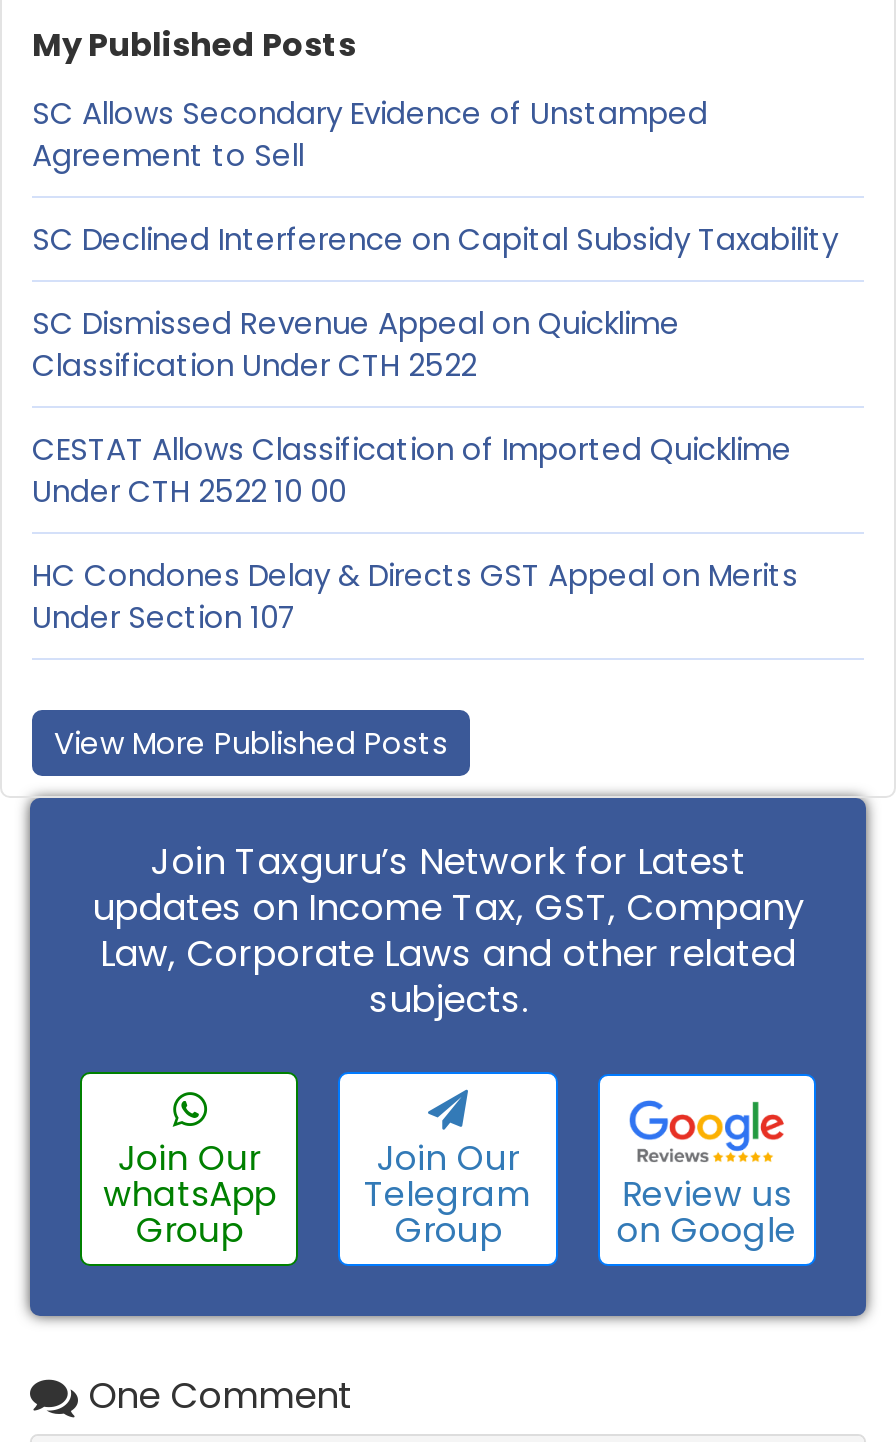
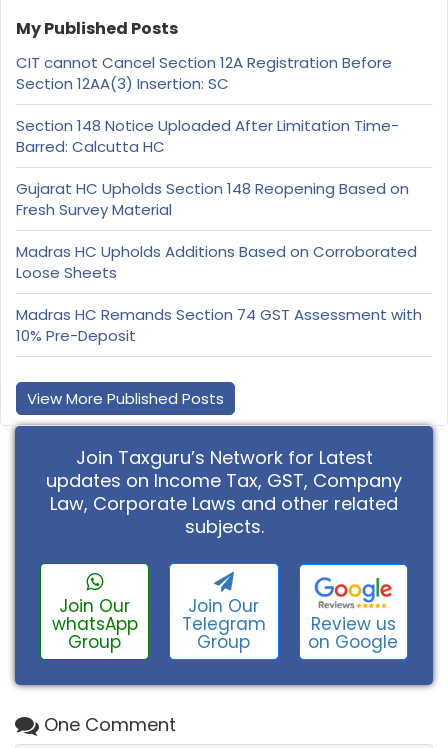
[32,93,708,177] SC Allows Secondary Evidence of Unstamped | Agreement to Sell -> [16,52,392,94] CIT cannot Cancel Section 12A Registration Before | Section 12AA(3) Insertion: SC
[32,219,838,261] SC Declined Interference on Capital Subsidy Taxability -> [16,115,399,157] Section 148 Notice Uploaded After Limitation Time- | Barred: Calcutta HC
[32,303,680,387] SC Dismissed Revenue Appeal on Quicklime | Classification Under CTH 2522 -> [16,178,409,220] Gujarat HC Upholds Section 148 Reopening Based on | Fresh Survey Material
[32,429,792,513] CESTAT Allows Classification of Imported Quicklime | Under CTH 2522 10 00 -> [16,241,417,283] Madras HC Upholds Additions Based on Corroborated | Loose Sheets
[32,555,798,639] HC Condones Delay & Directs GST Appeal on Merits | Under Section 107 -> [16,304,422,346] Madras HC Remands Section 74 GST Assessment with | 10% Pre-Deposit

